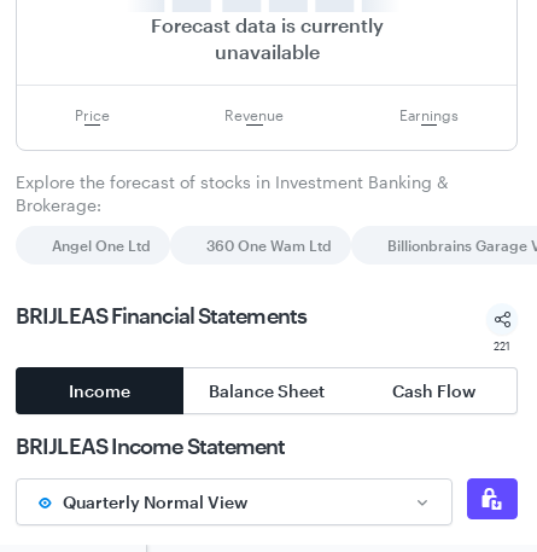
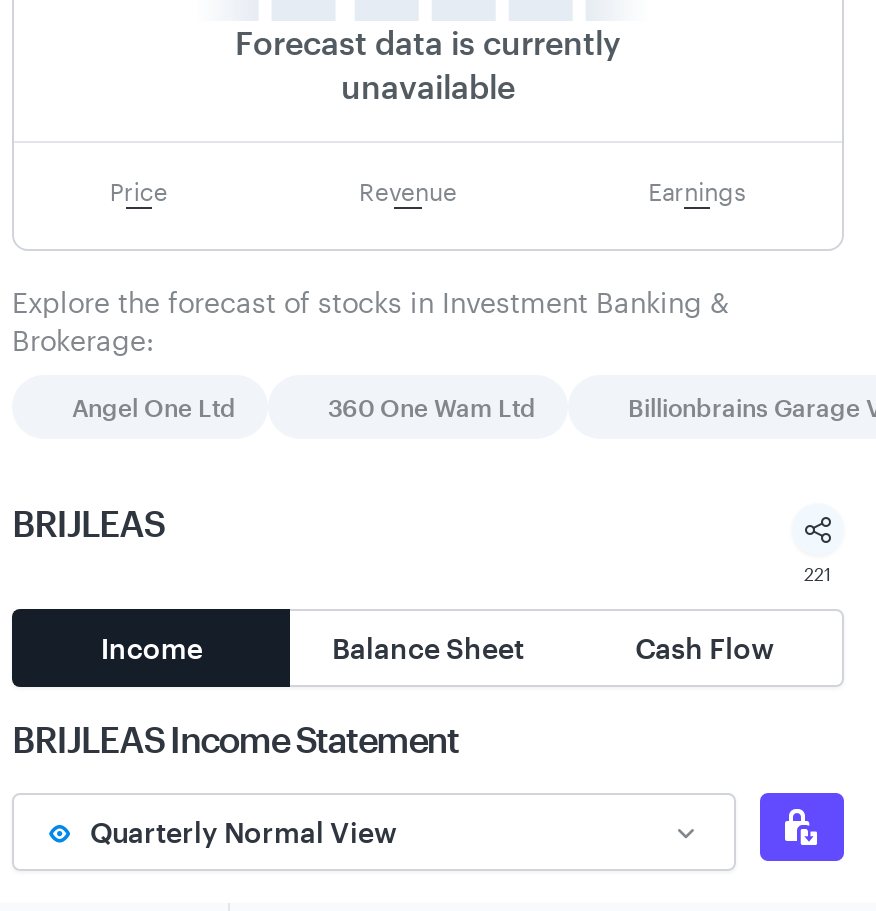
[16,303,306,329] BRIJLEASFinancial Statements -> [12,501,164,545] BRIJLEAS

